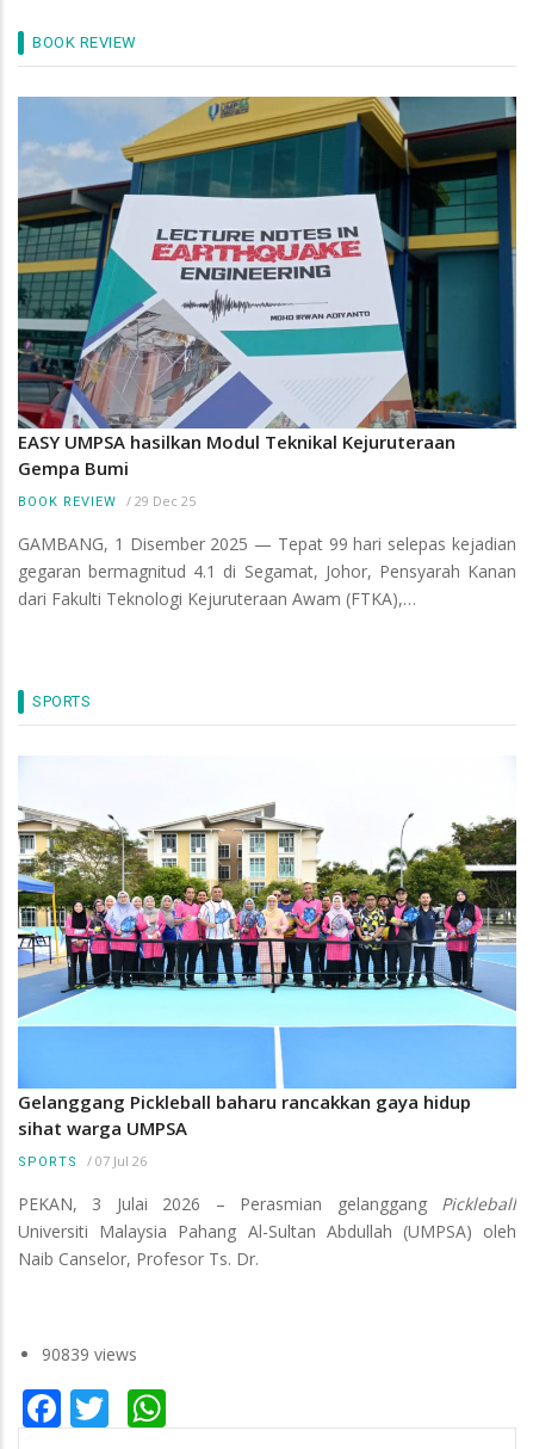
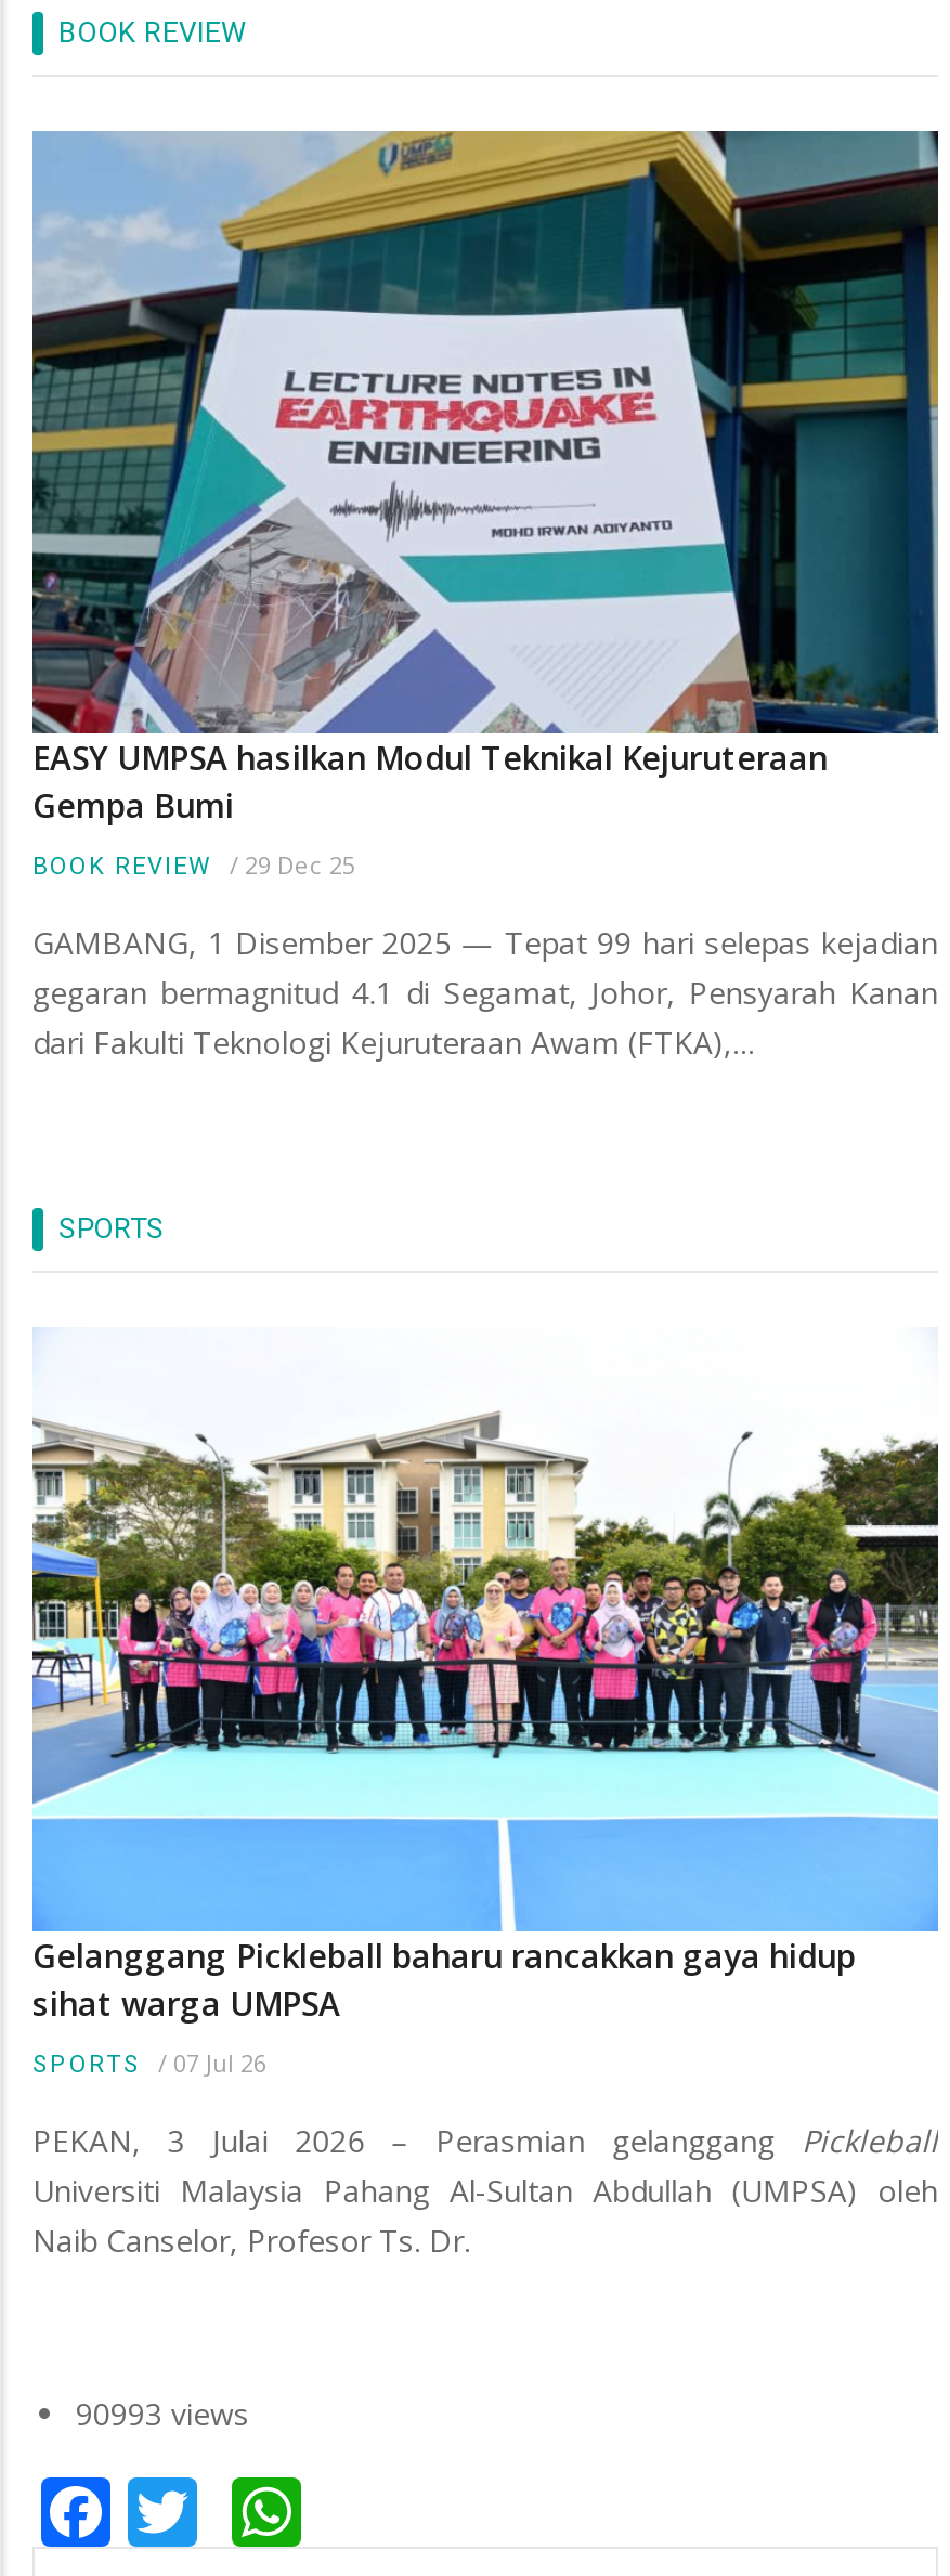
[42,1343,137,1366] 90839 views -> [76,2393,249,2434] 90993 views

